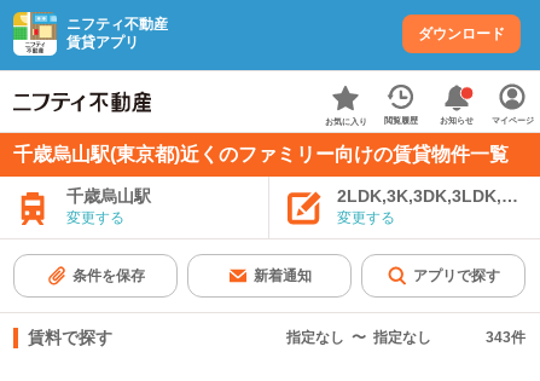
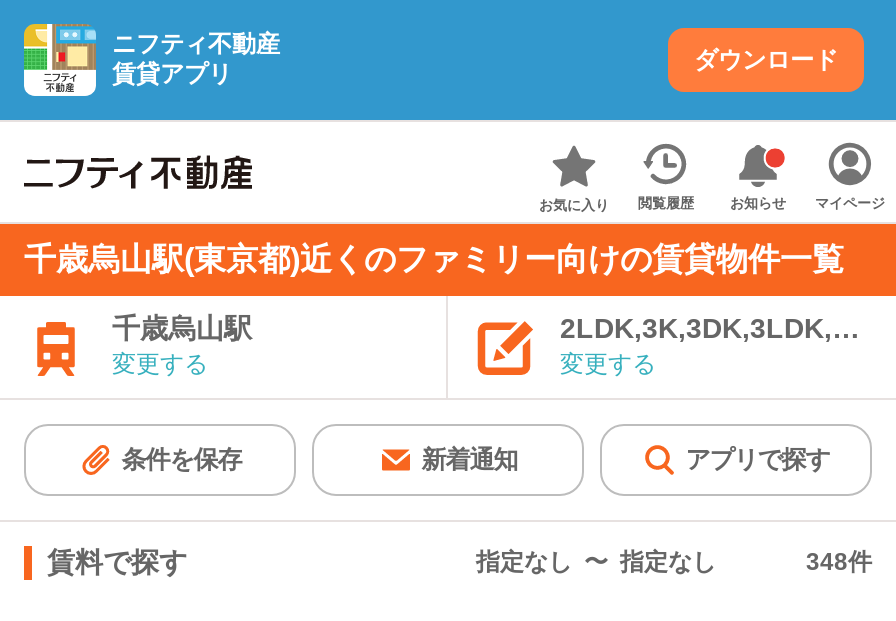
[486,329,526,346] 343件 -> [806,548,872,576] 348件

